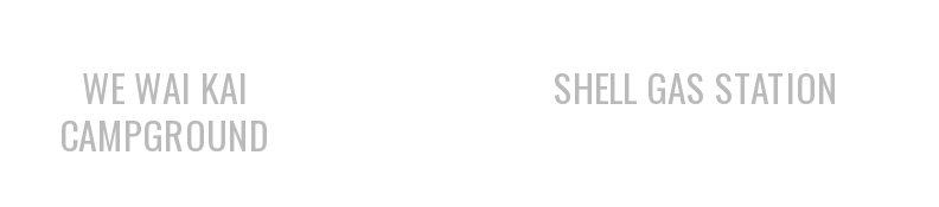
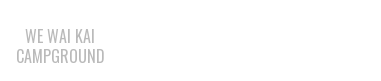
[554,58,838,115] SHELL GAS STATION -> none

